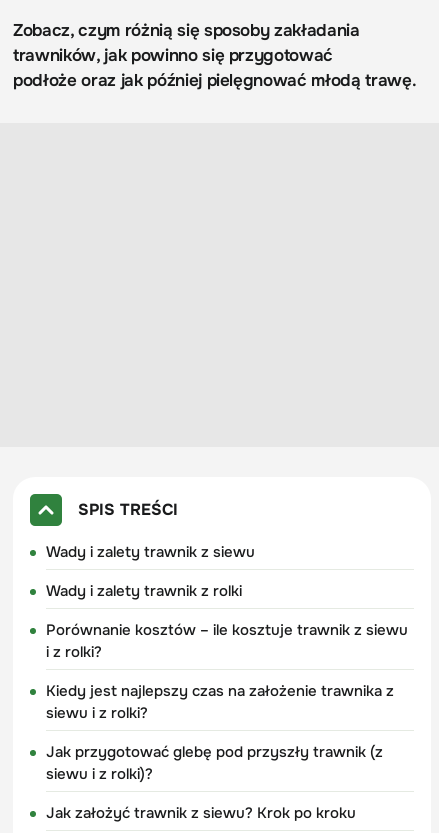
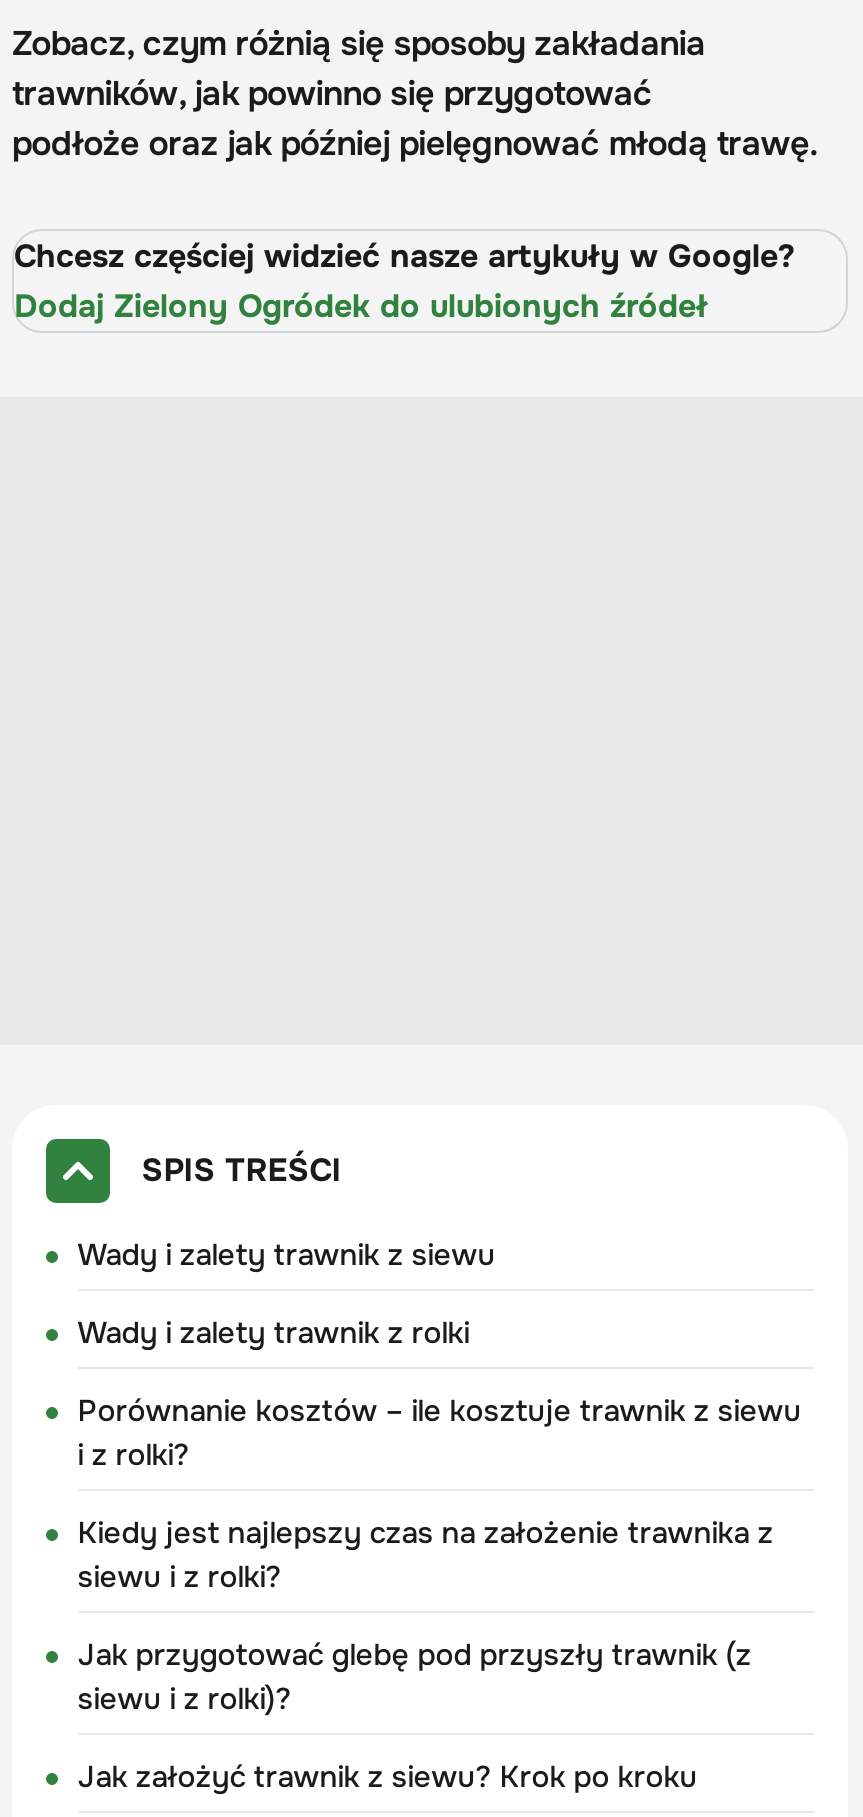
none -> [14,235,794,327] Chcesz częściej widzieć nasze artykuły w Google? | Dodaj Zielony Ogródek do ulubionych źródeł

